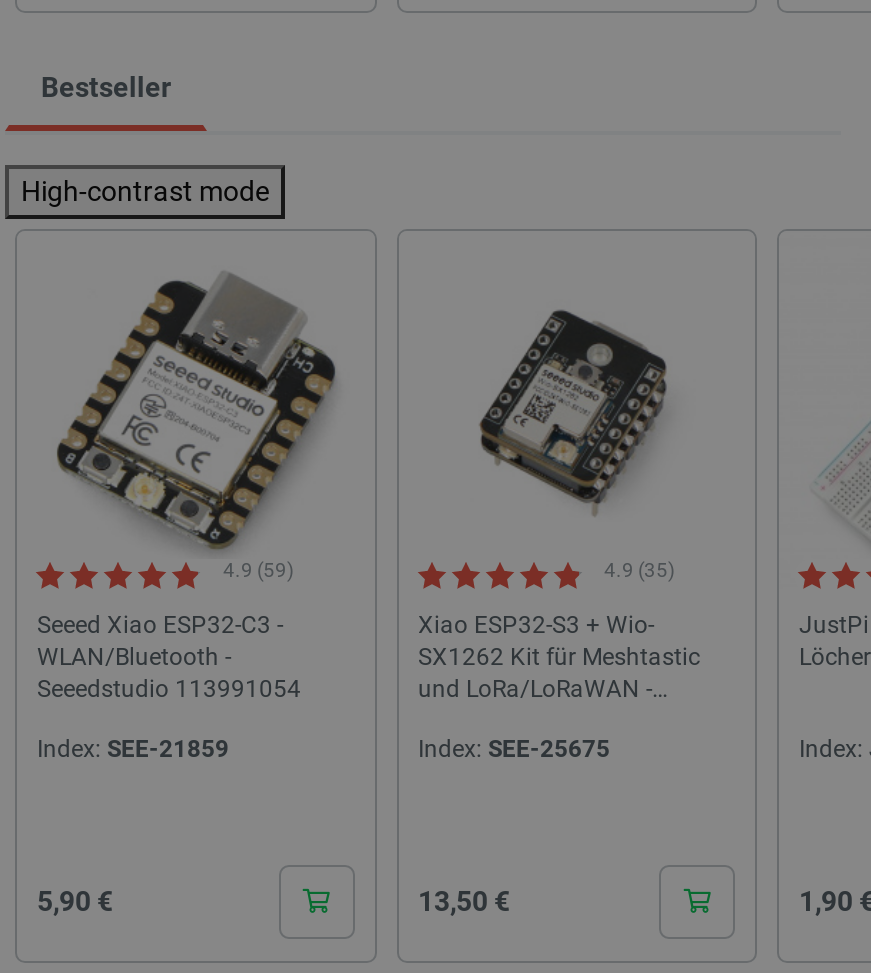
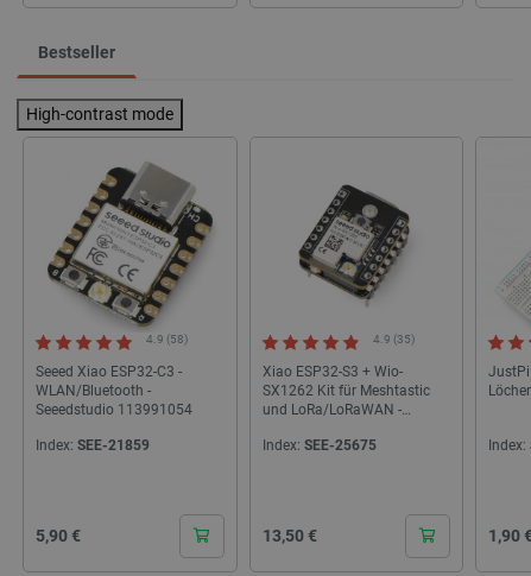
[223,559,293,581] 4.9 (59) -> [146,333,188,346] 4.9 (58)

